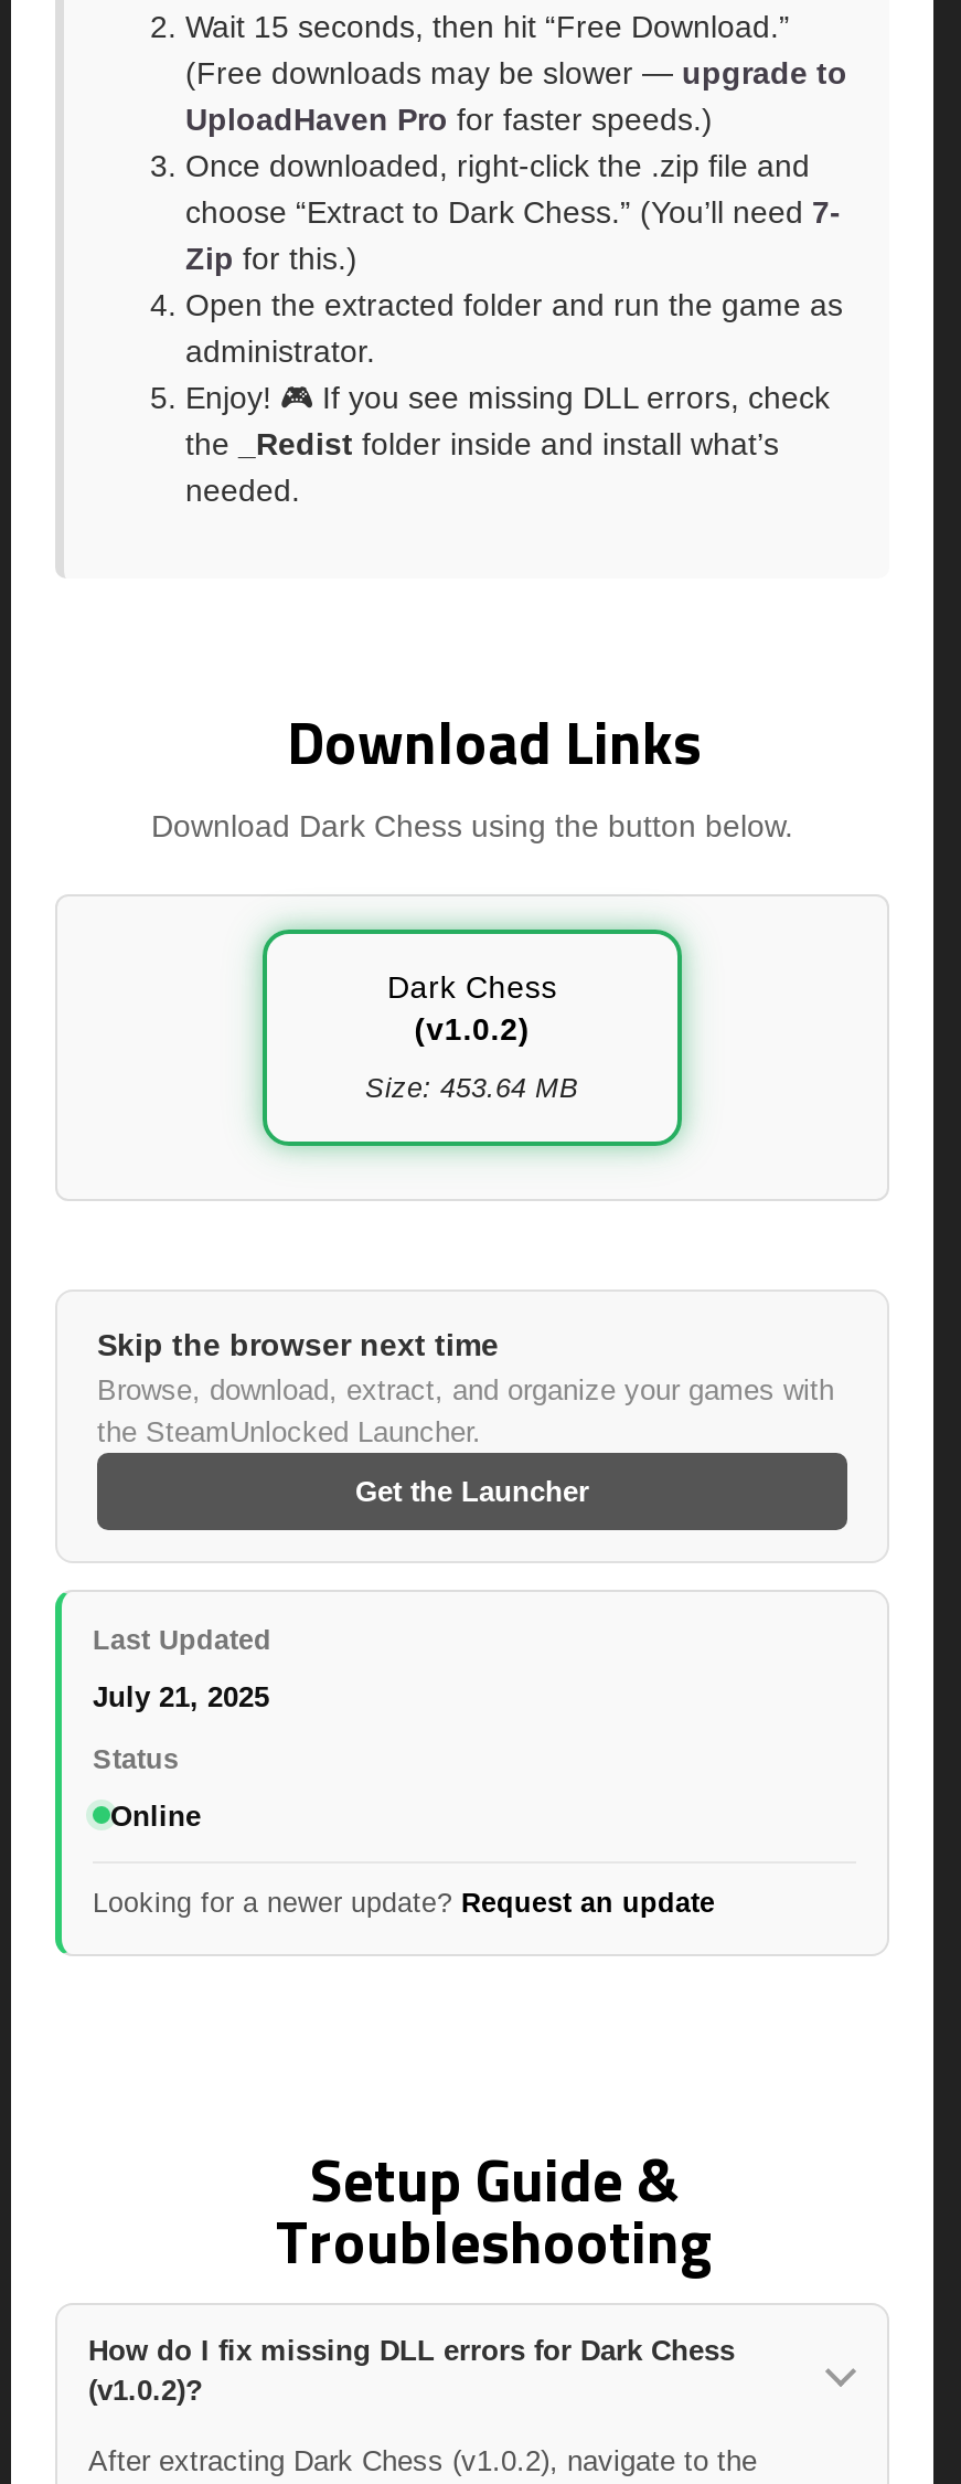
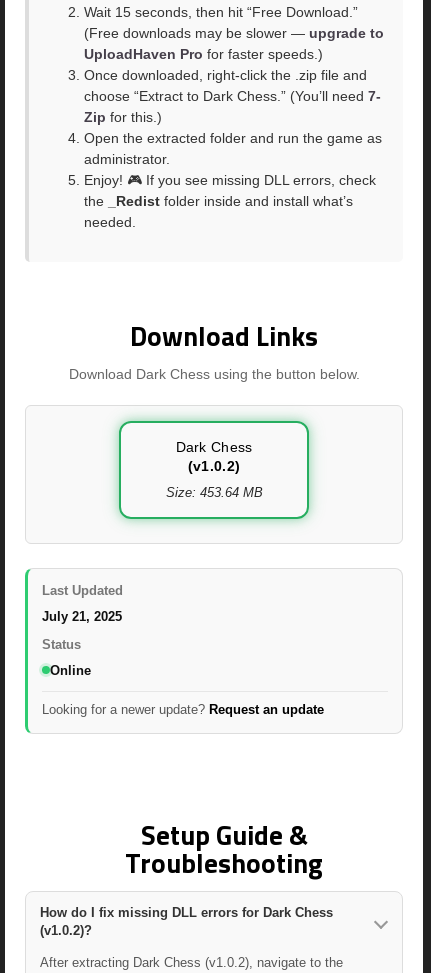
[97,1326,834,1507] Skip the browser next time | Browse, download, extract, and organize your games with | the SteamUnlocked Launcher. | Get the Launcher -> none

